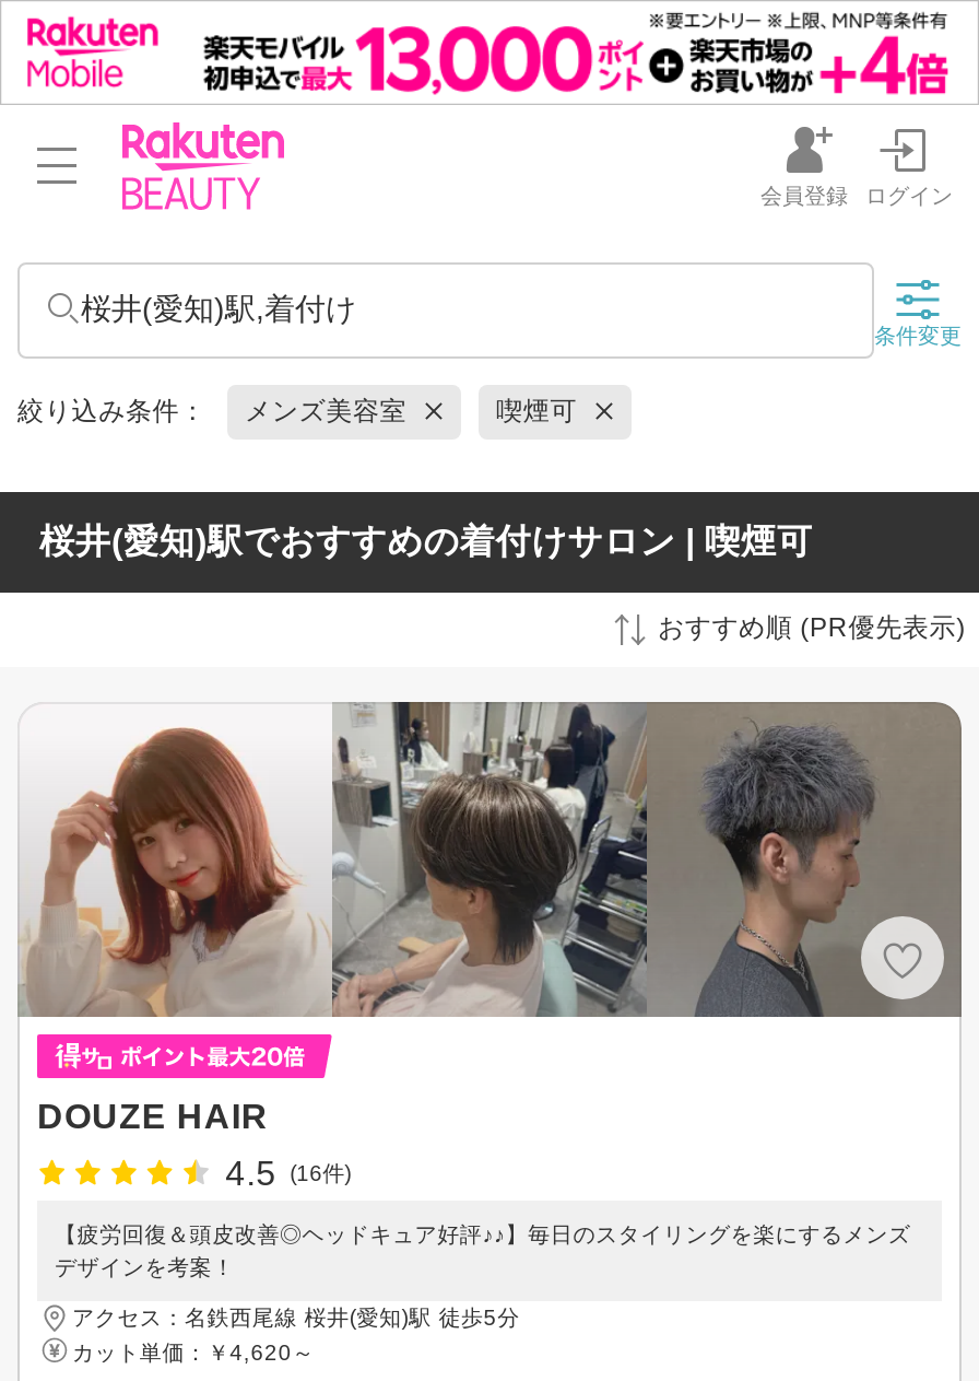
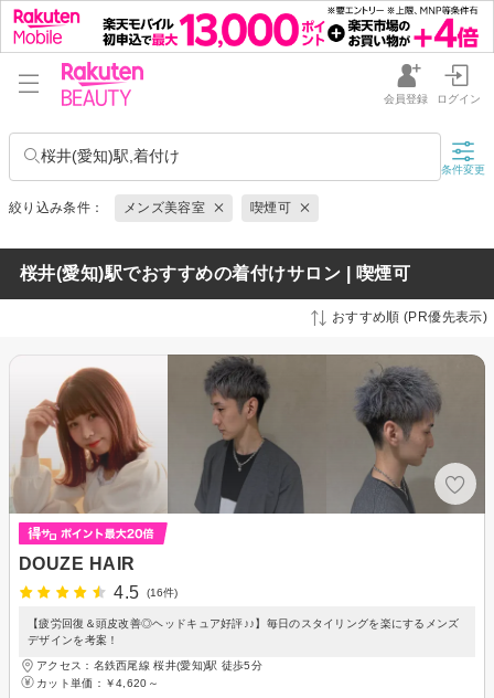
[332,702,649,1017] [image] -> [168,355,325,514] [image]

